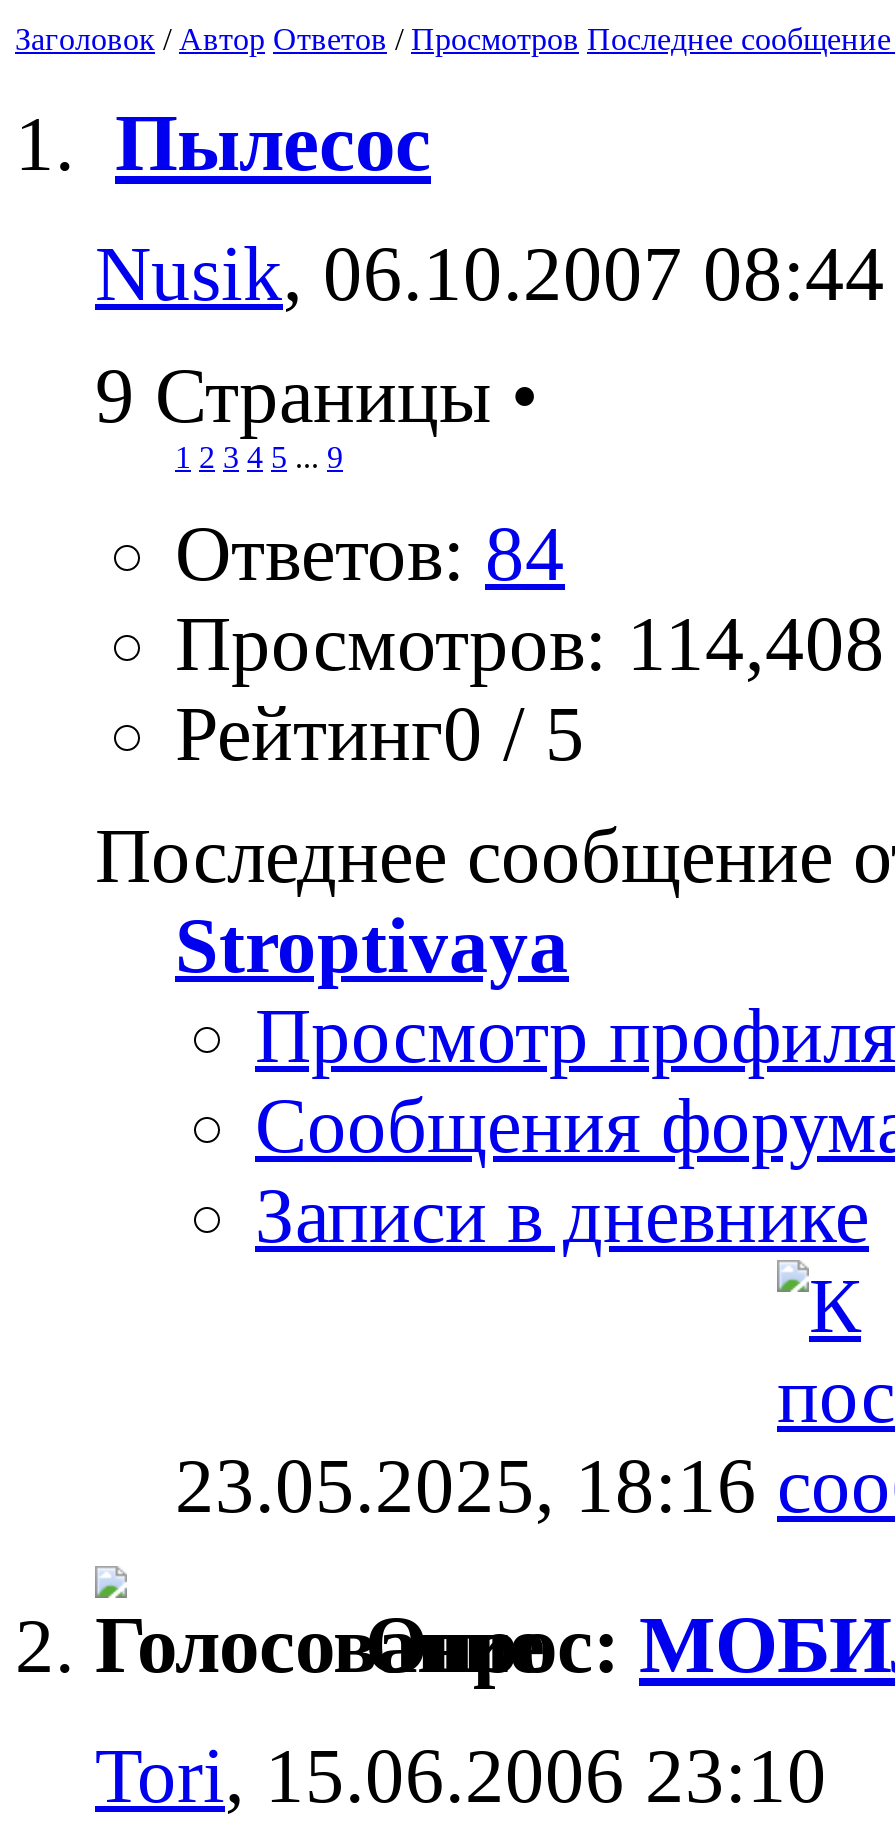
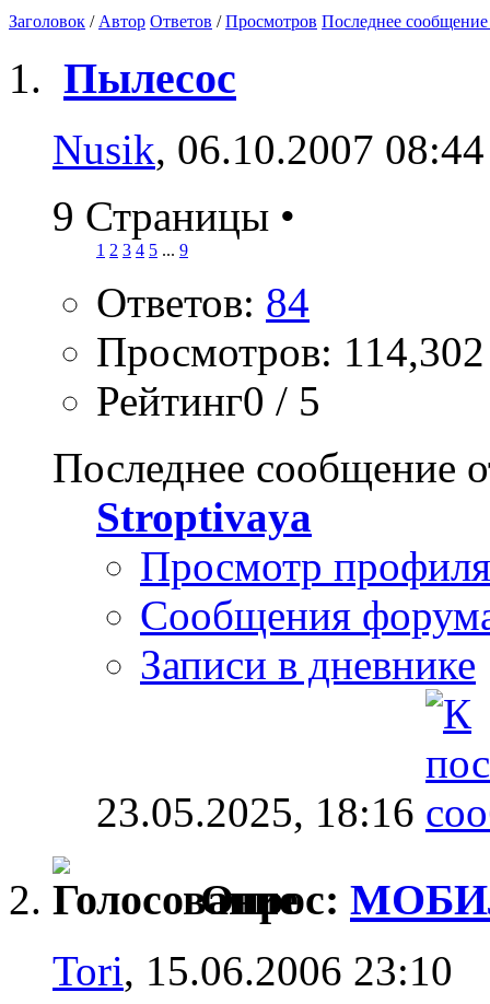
[175,599,885,685] Просмотров: 114,408 -> [96,328,485,375] Просмотров: 114,302

